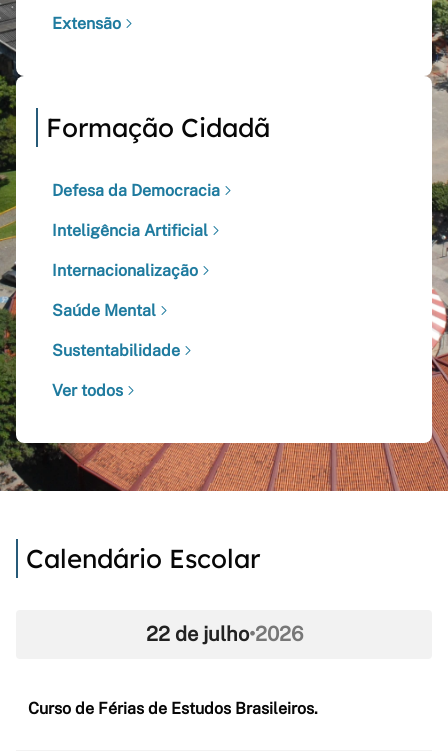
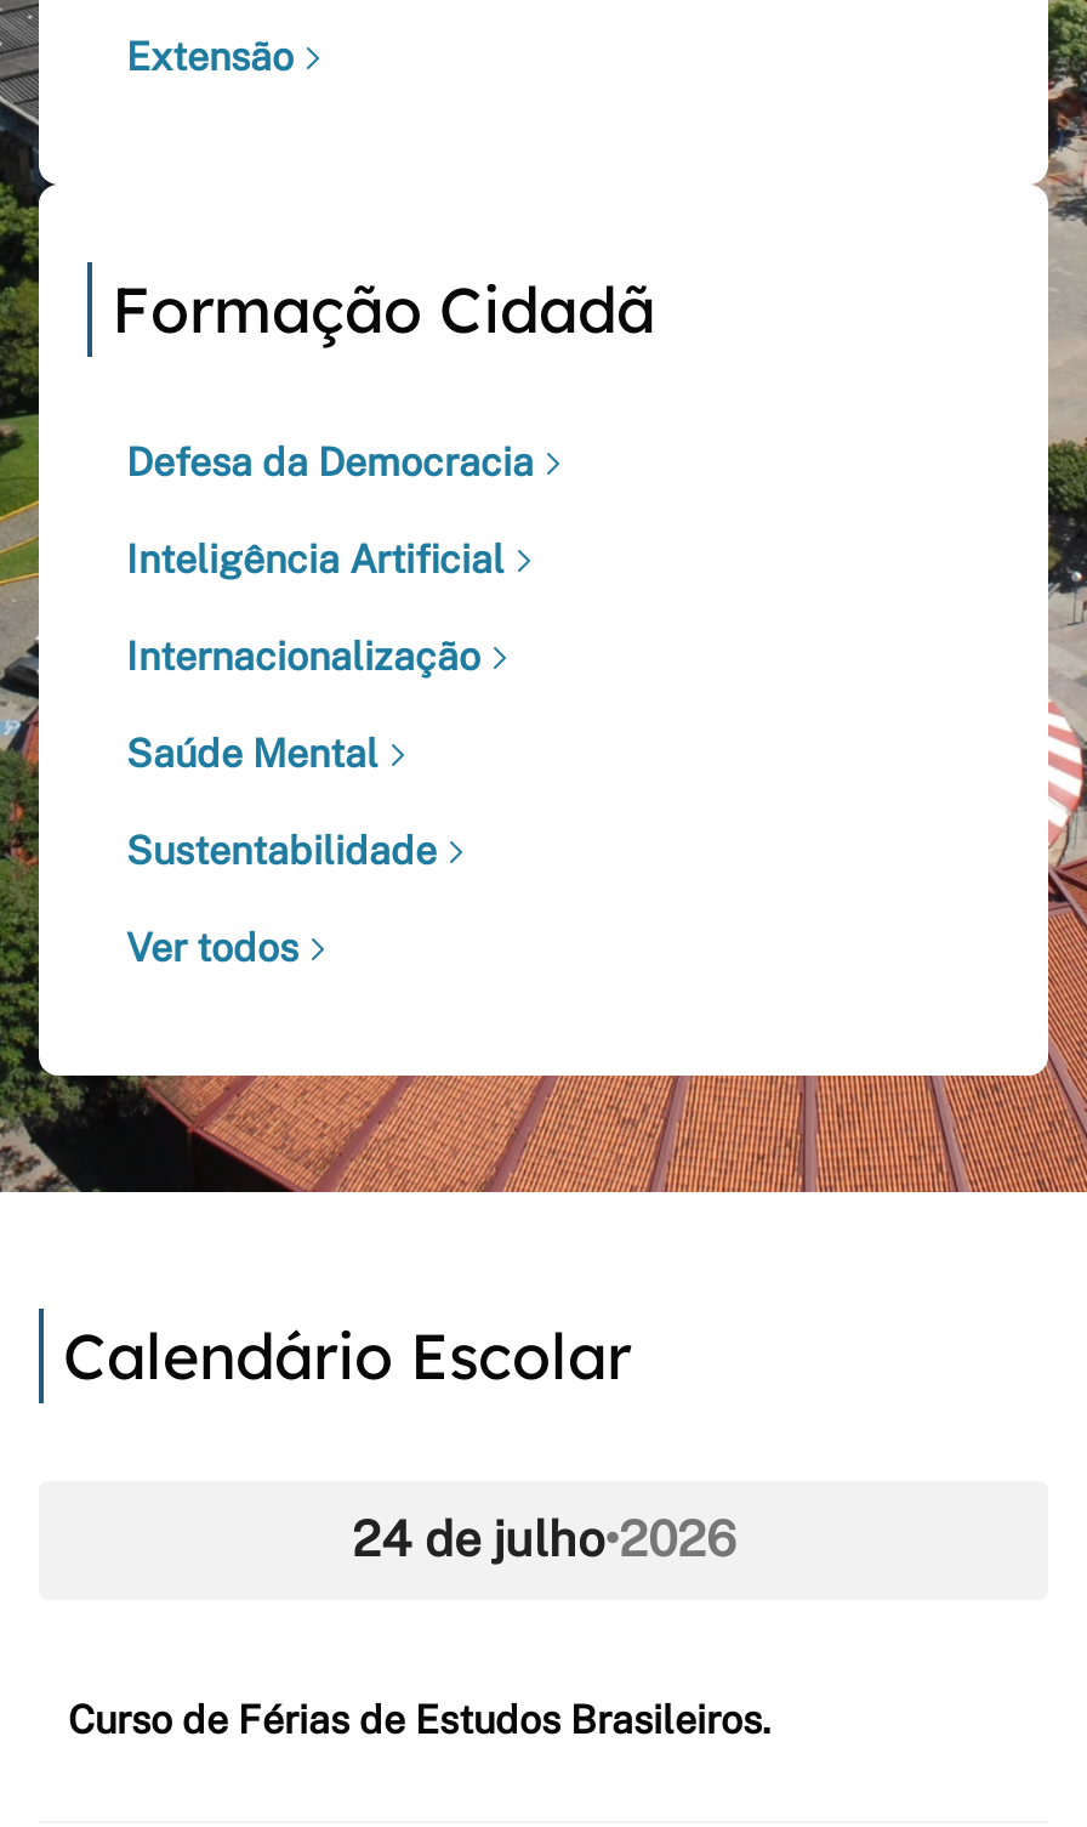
[145,622,302,646] 22 de julho•2026 -> [352,1510,735,1569] 24 de julho•2026

